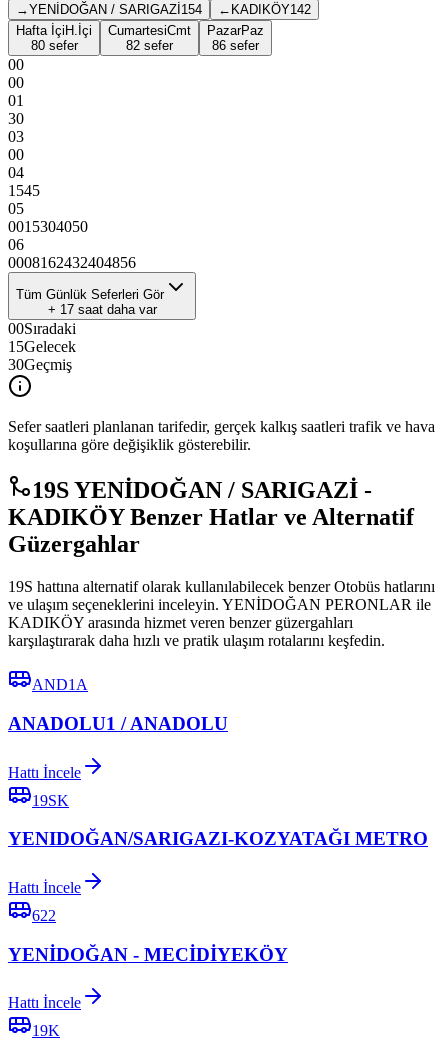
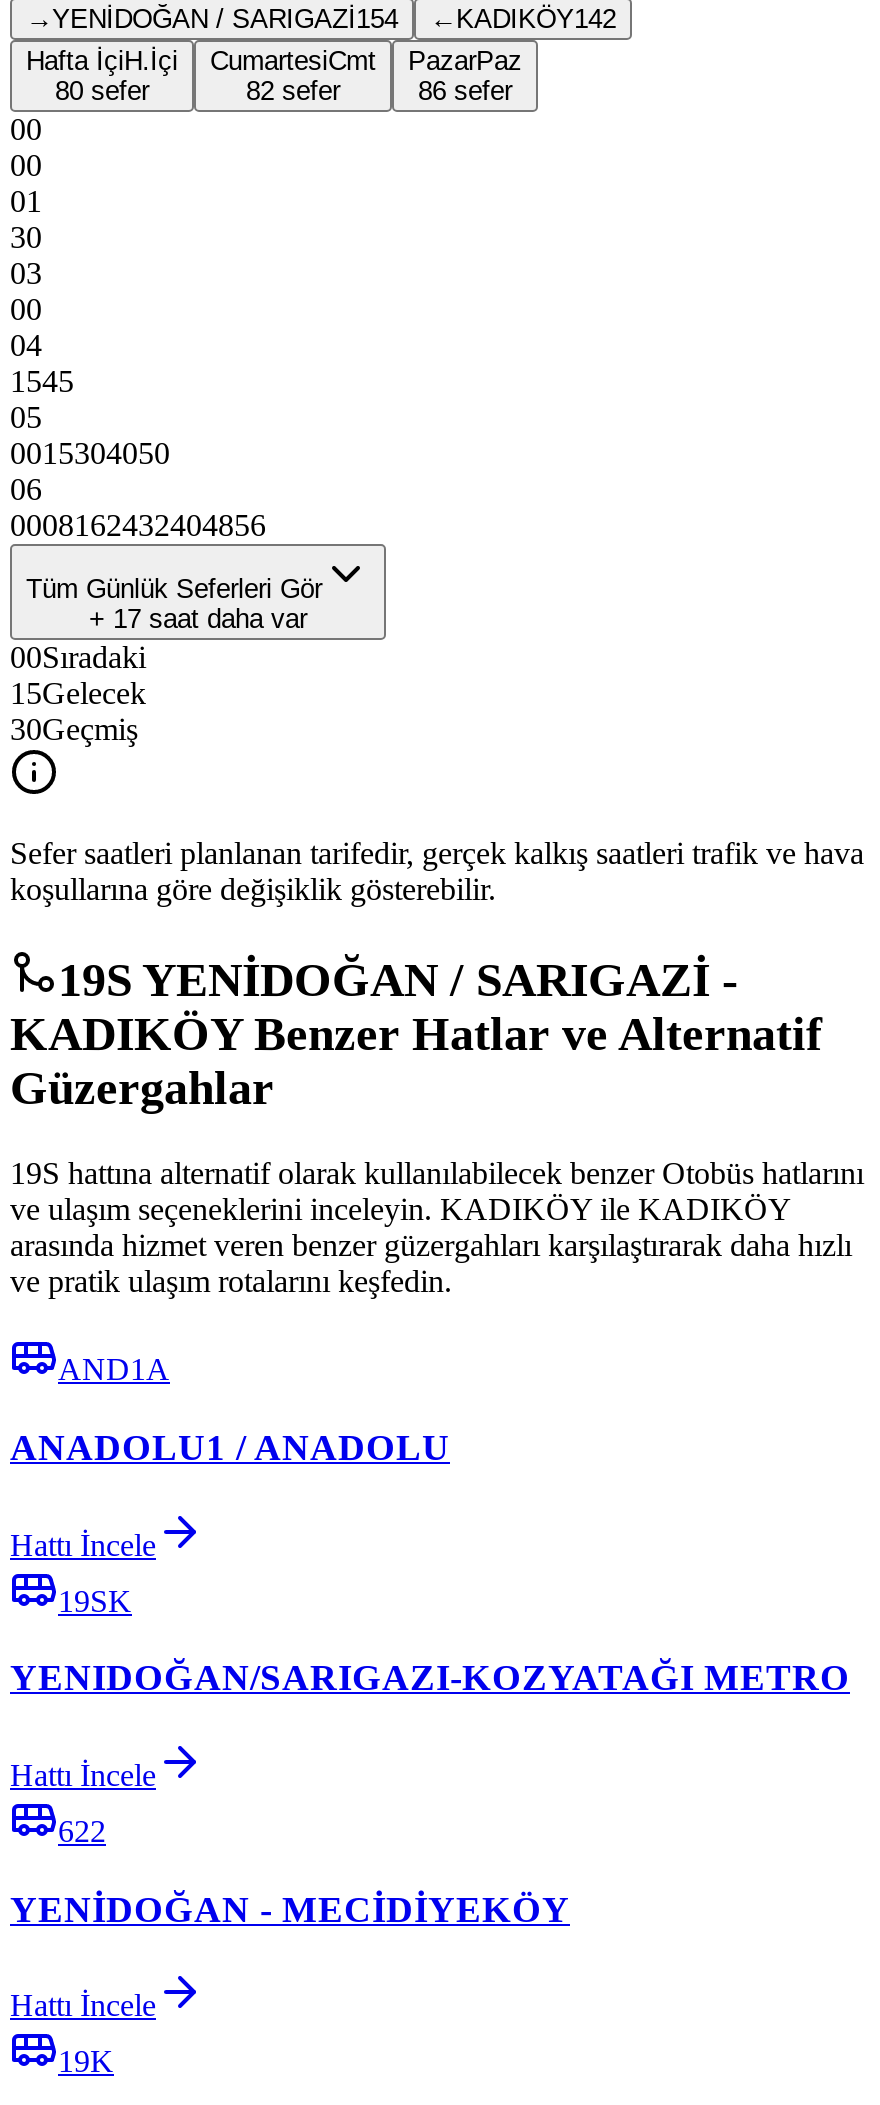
[8,596,431,649] ve ulaşım seçeneklerini inceleyin. YENİDOĞAN PERONLAR ile | KADIKÖY arasında hizmet veren benzer güzergahları | karşılaştırarak daha hızlı ve pratik ulaşım rotalarını keşfedin. -> [10,1192,852,1298] ve ulaşım seçeneklerini inceleyin. KADIKÖY ile KADIKÖY | arasında hizmet veren benzer güzergahları karşılaştırarak daha hızlı | ve pratik ulaşım rotalarını keşfedin.

